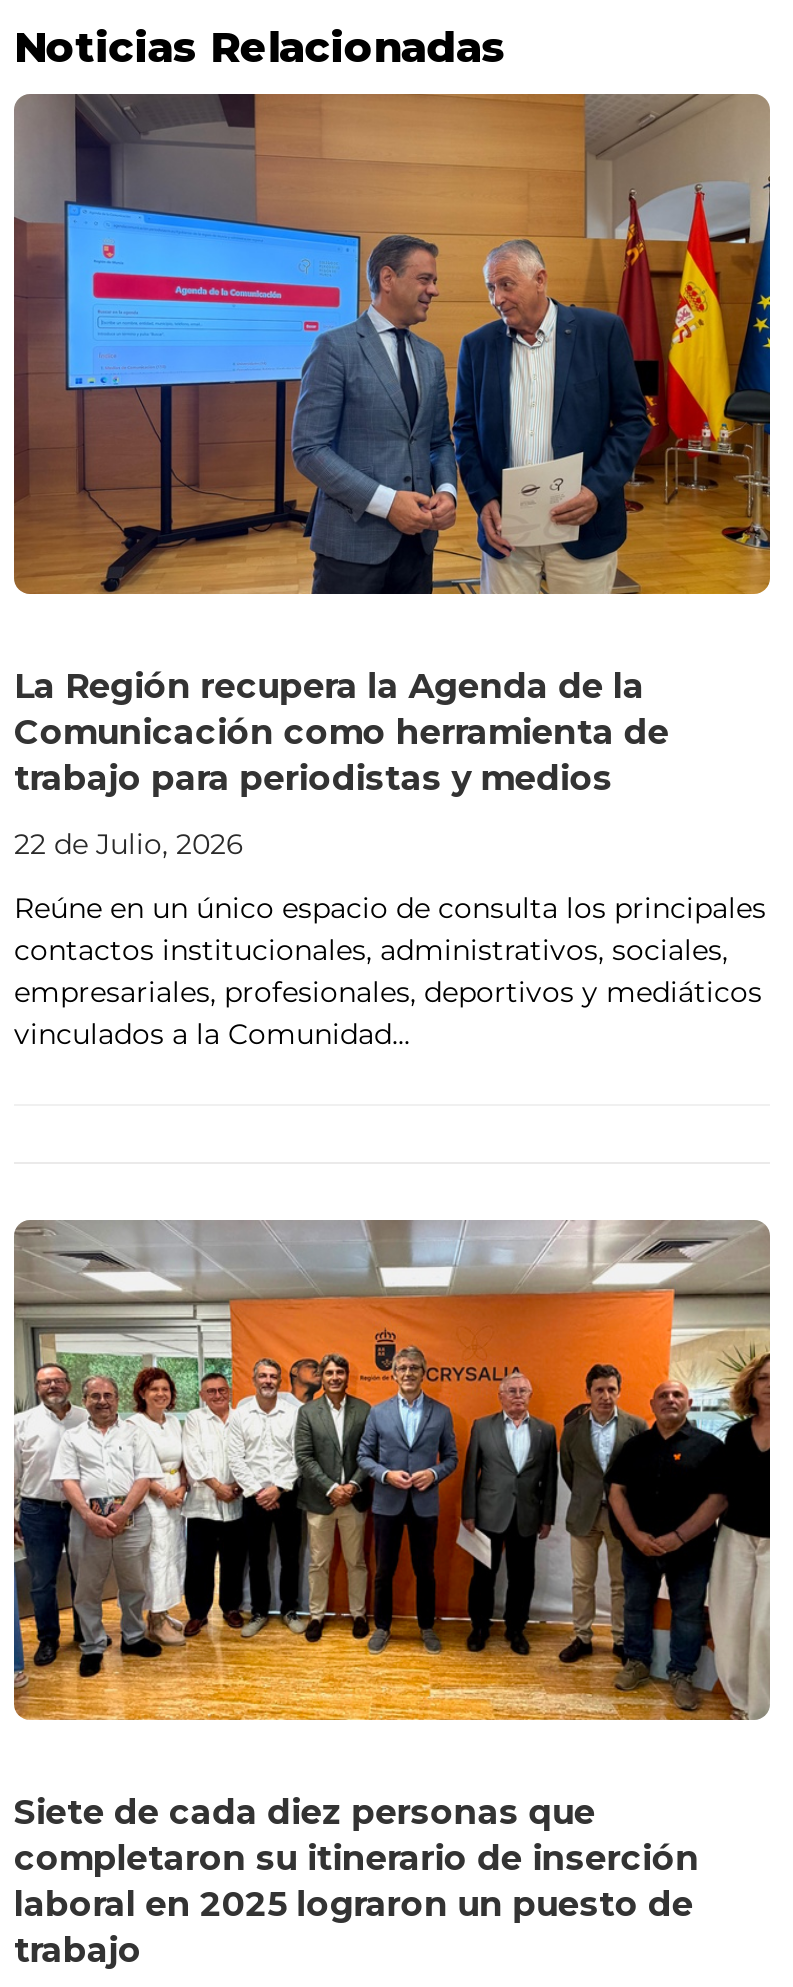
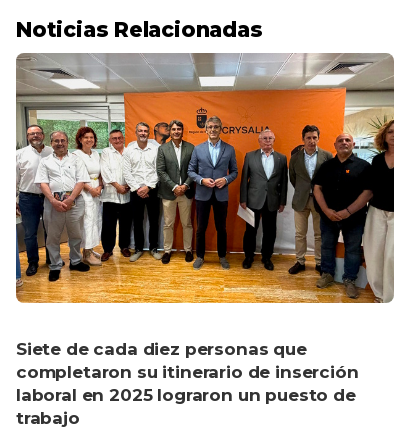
[12,92,772,1053] [image] | La Región recupera la Agenda de la | Comunicación como herramienta de | trabajo para periodistas y medios | 22 de Julio, 2026 | Reúne en un único espacio de consulta los principales | contactos institucionales, administrativos, sociales, | empresariales, profesionales, deportivos y mediáticos | vinculados a la Comunidad... -> none

